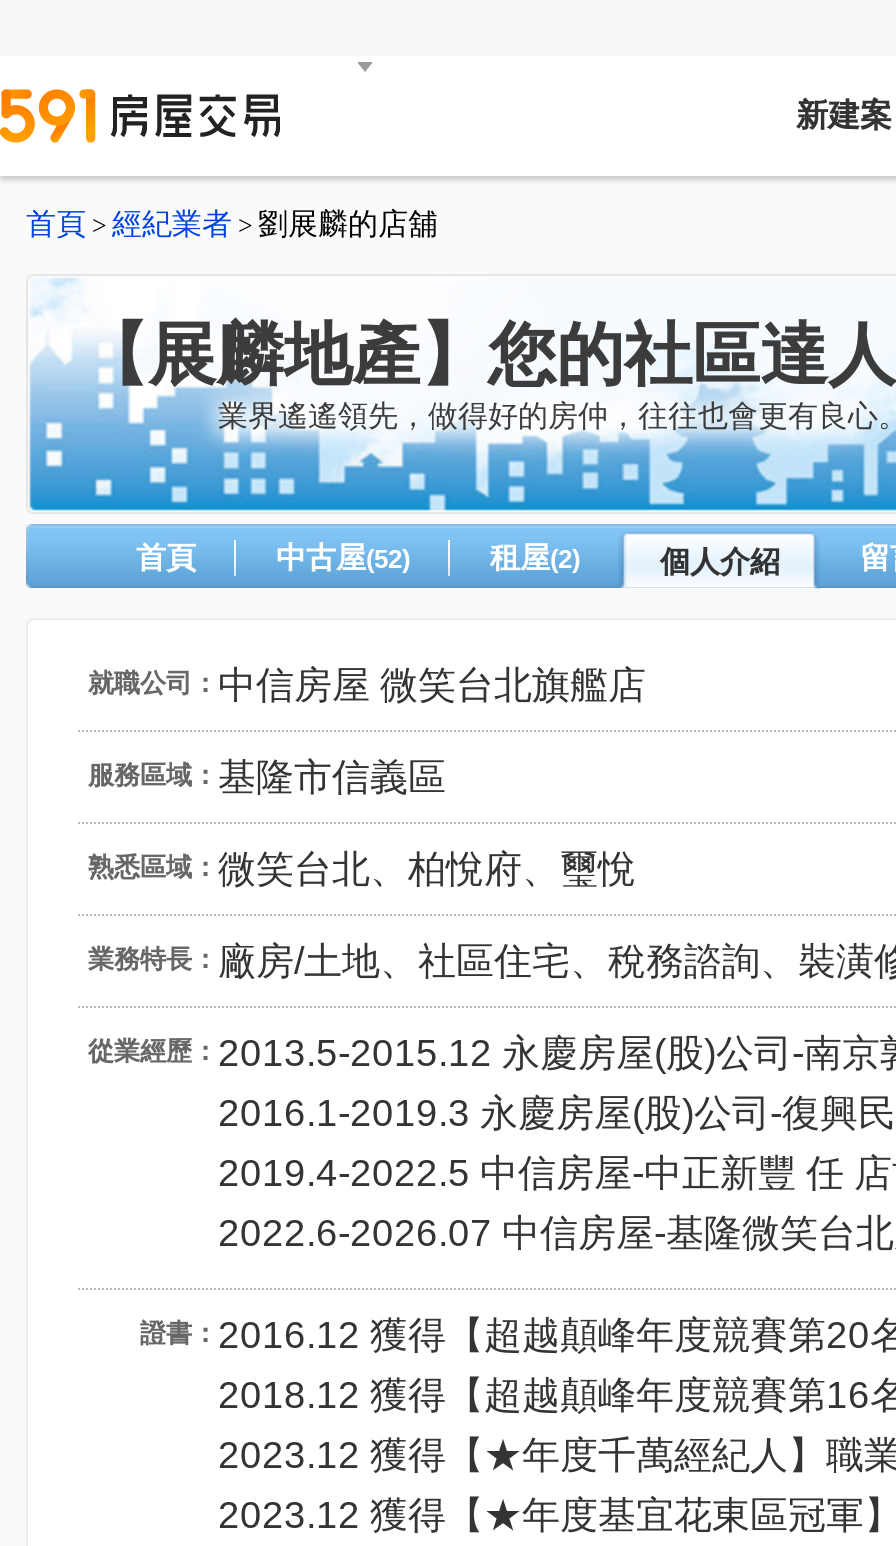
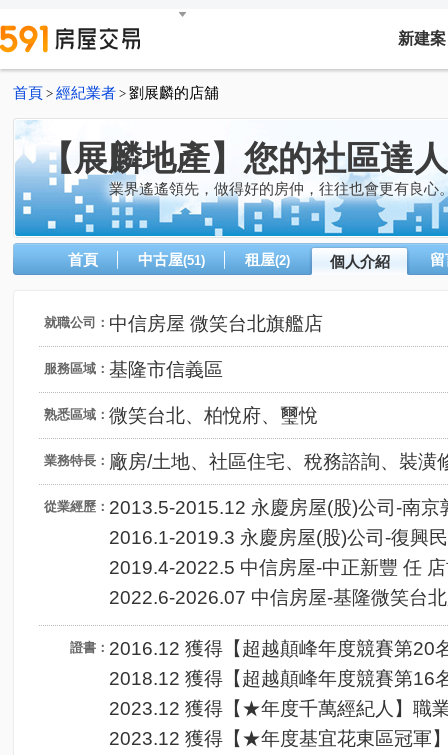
[276,540,410,574] 中古屋(52) -> [138,251,205,268] 中古屋(51)

